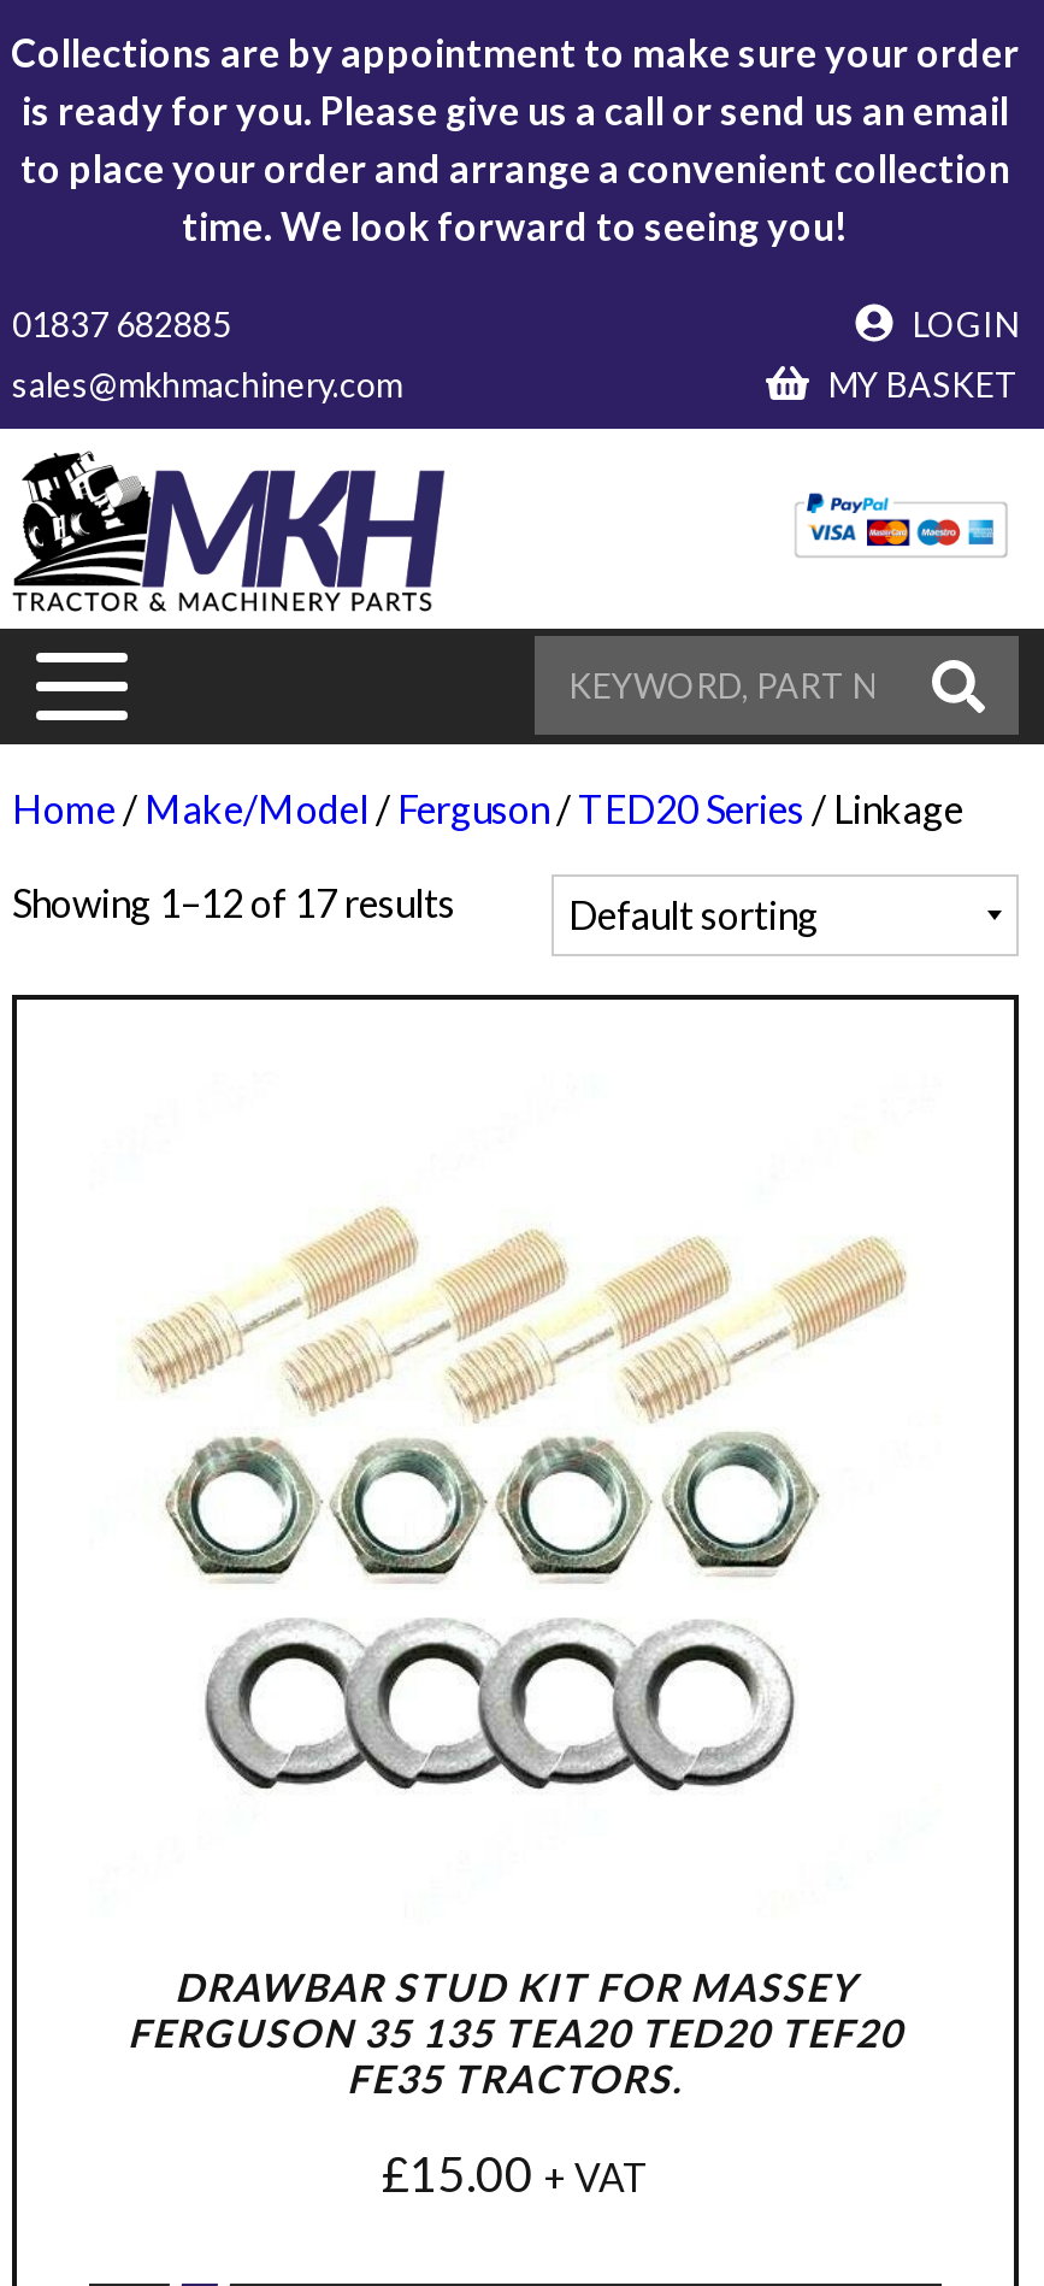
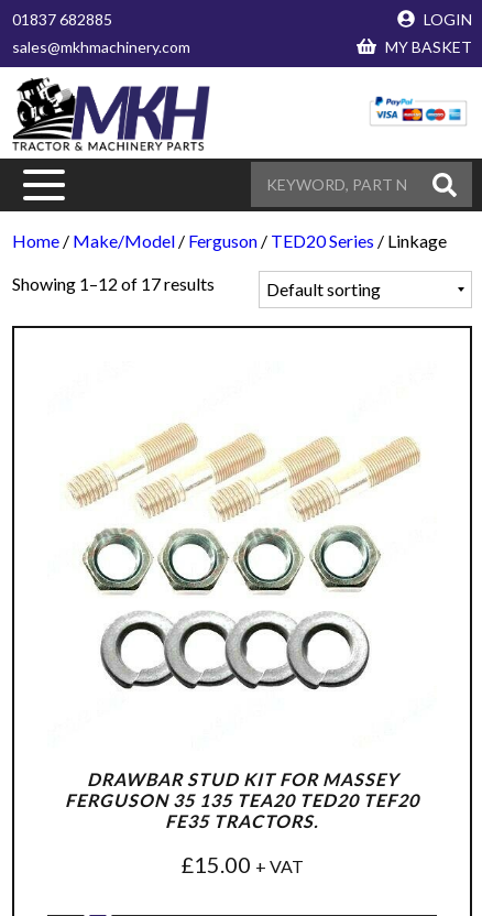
[11,29,1020,248] Collections are by appointment to make sure your order | is ready for you. Please give us a call or send us an email | to place your order and arrange a convenient collection | time. We look forward to seeing you! -> none

